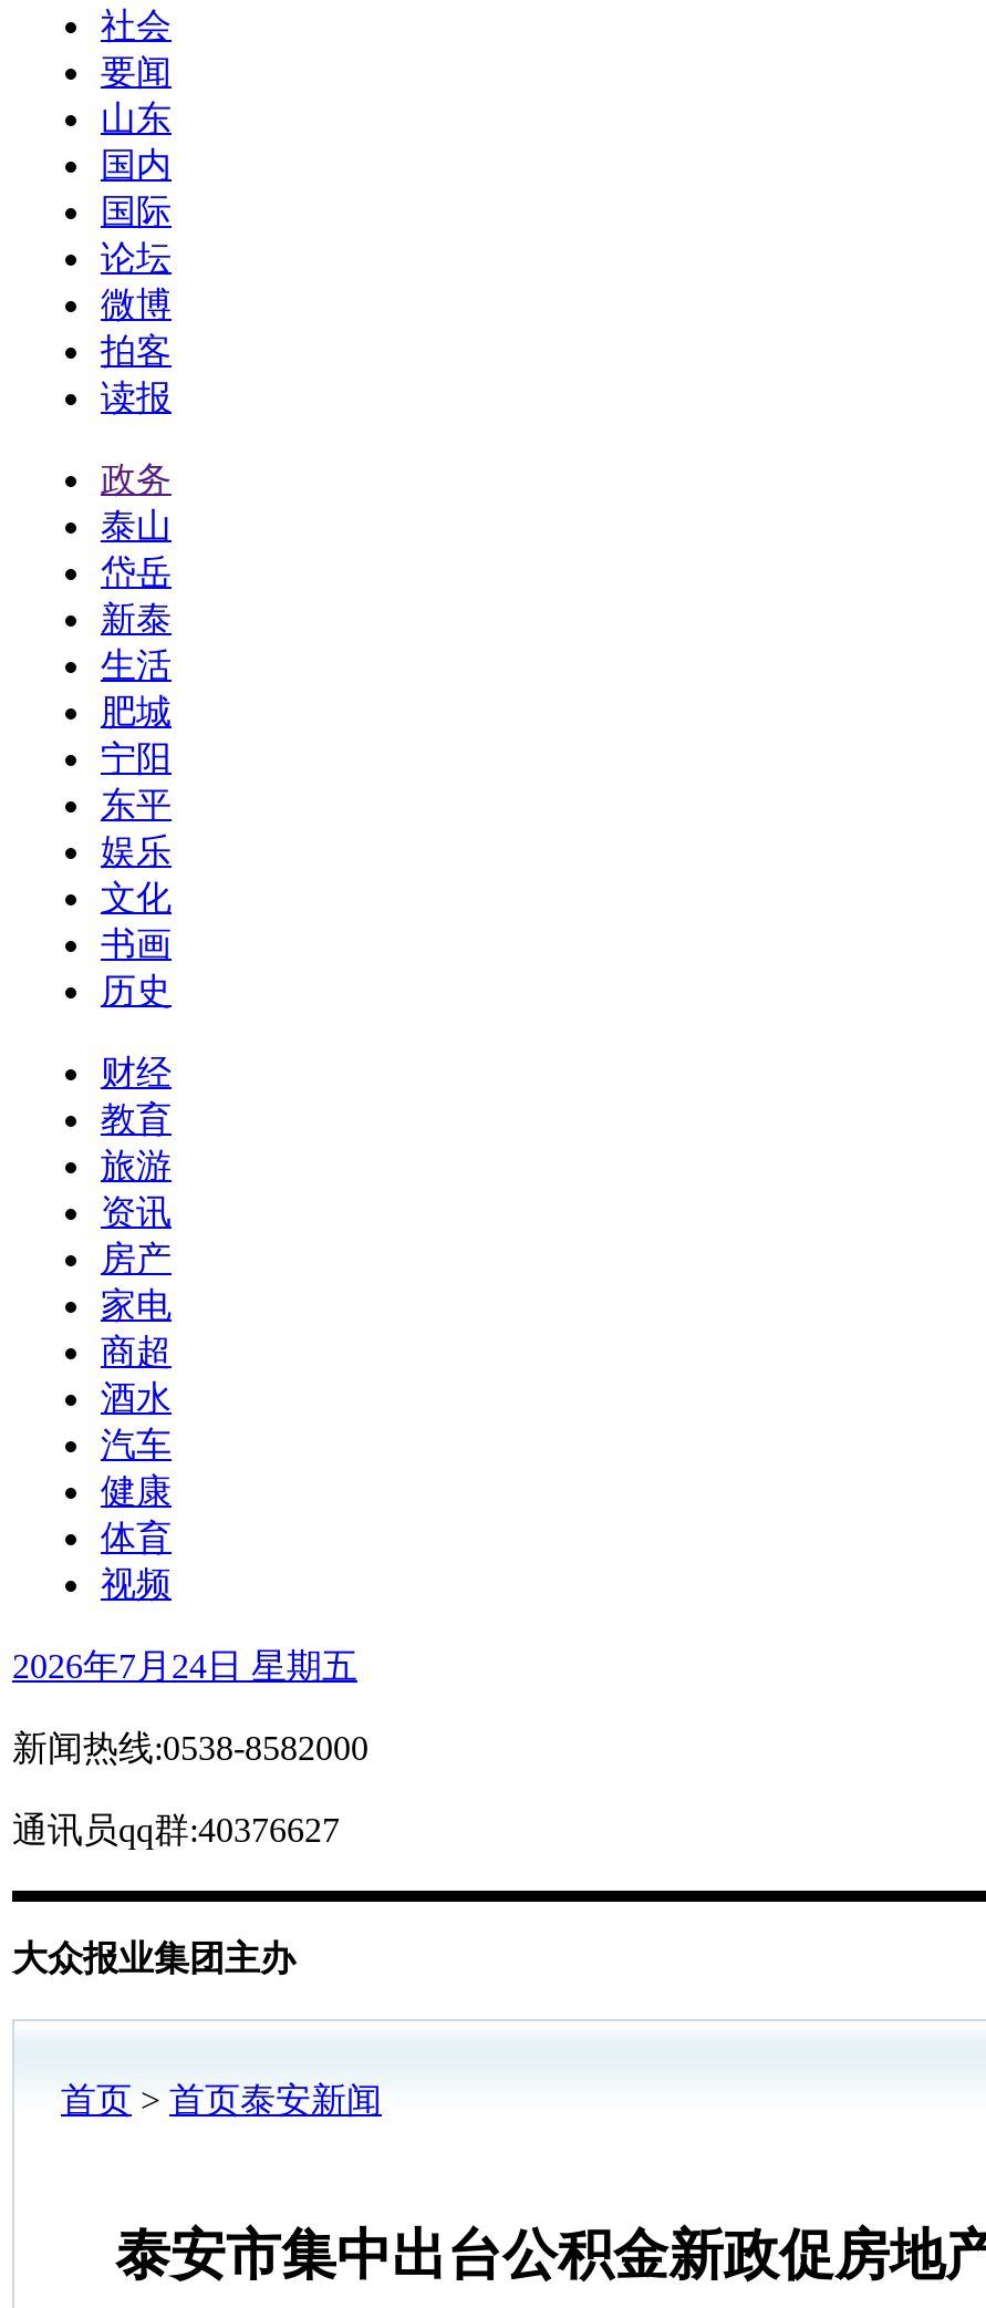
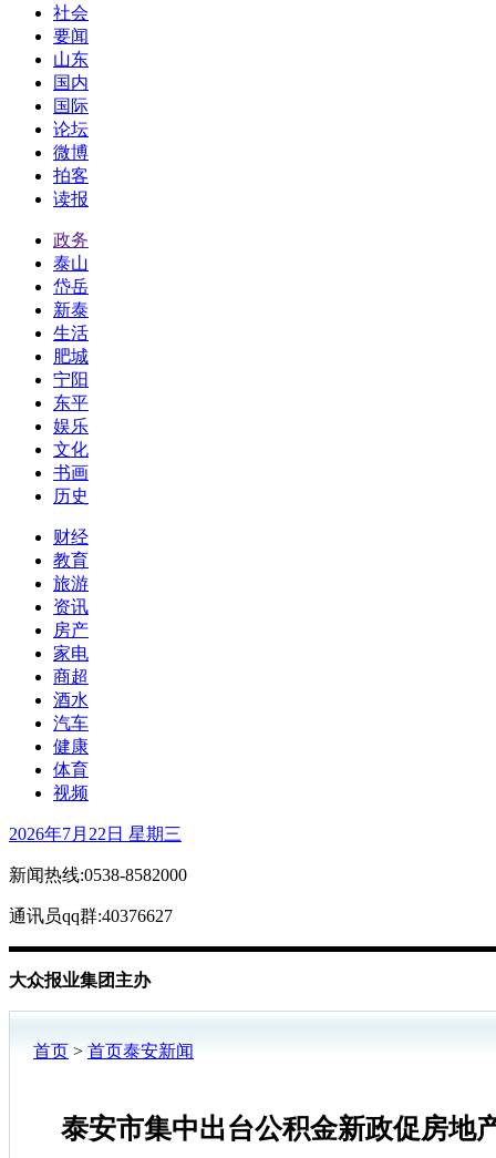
[12,1647,357,1685] 2026年7月24日 星期五 -> [9,824,182,843] 2026年7月22日 星期三

